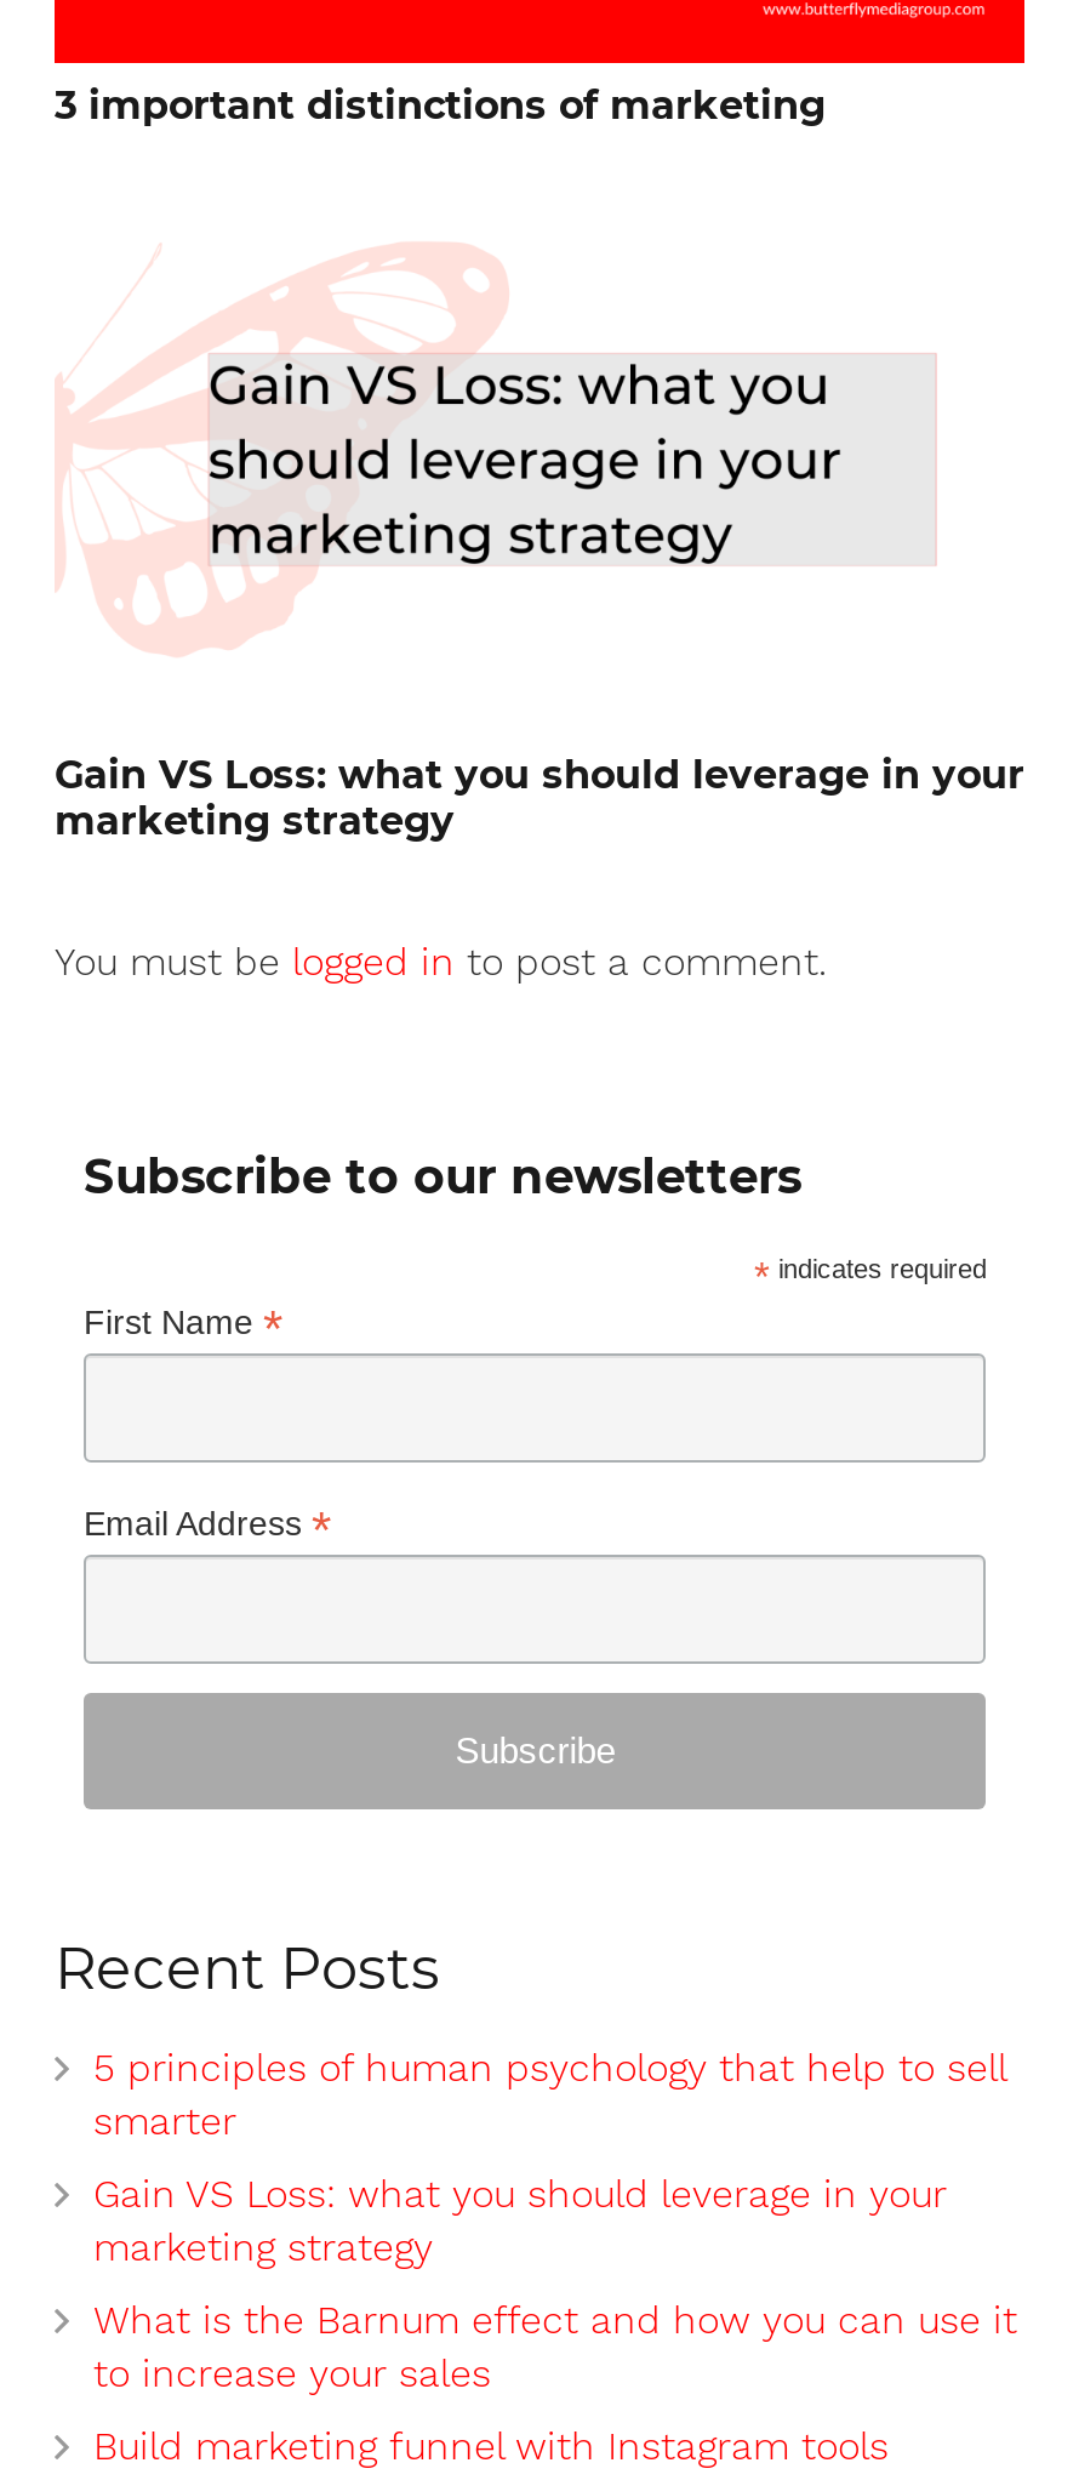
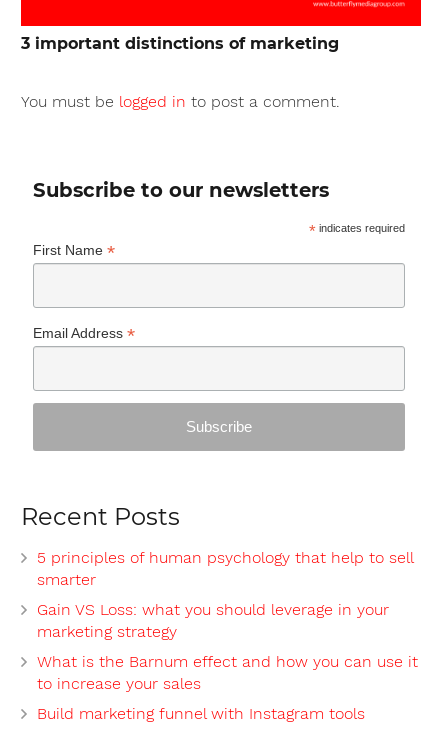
[57,245,845,640] [image] -> none
[55,752,1024,845] Gain VS Loss: what you should leverage in your | marketing strategy -> none

